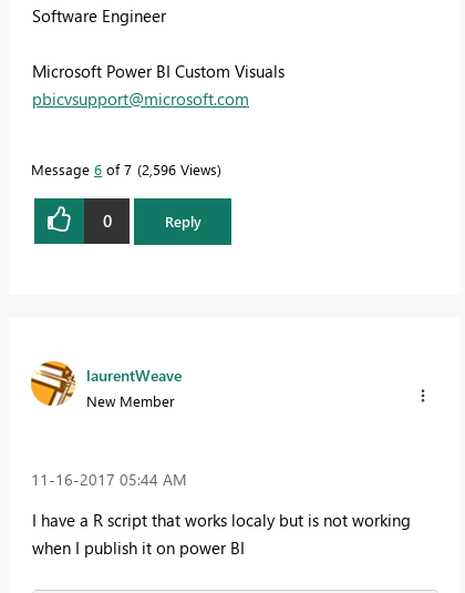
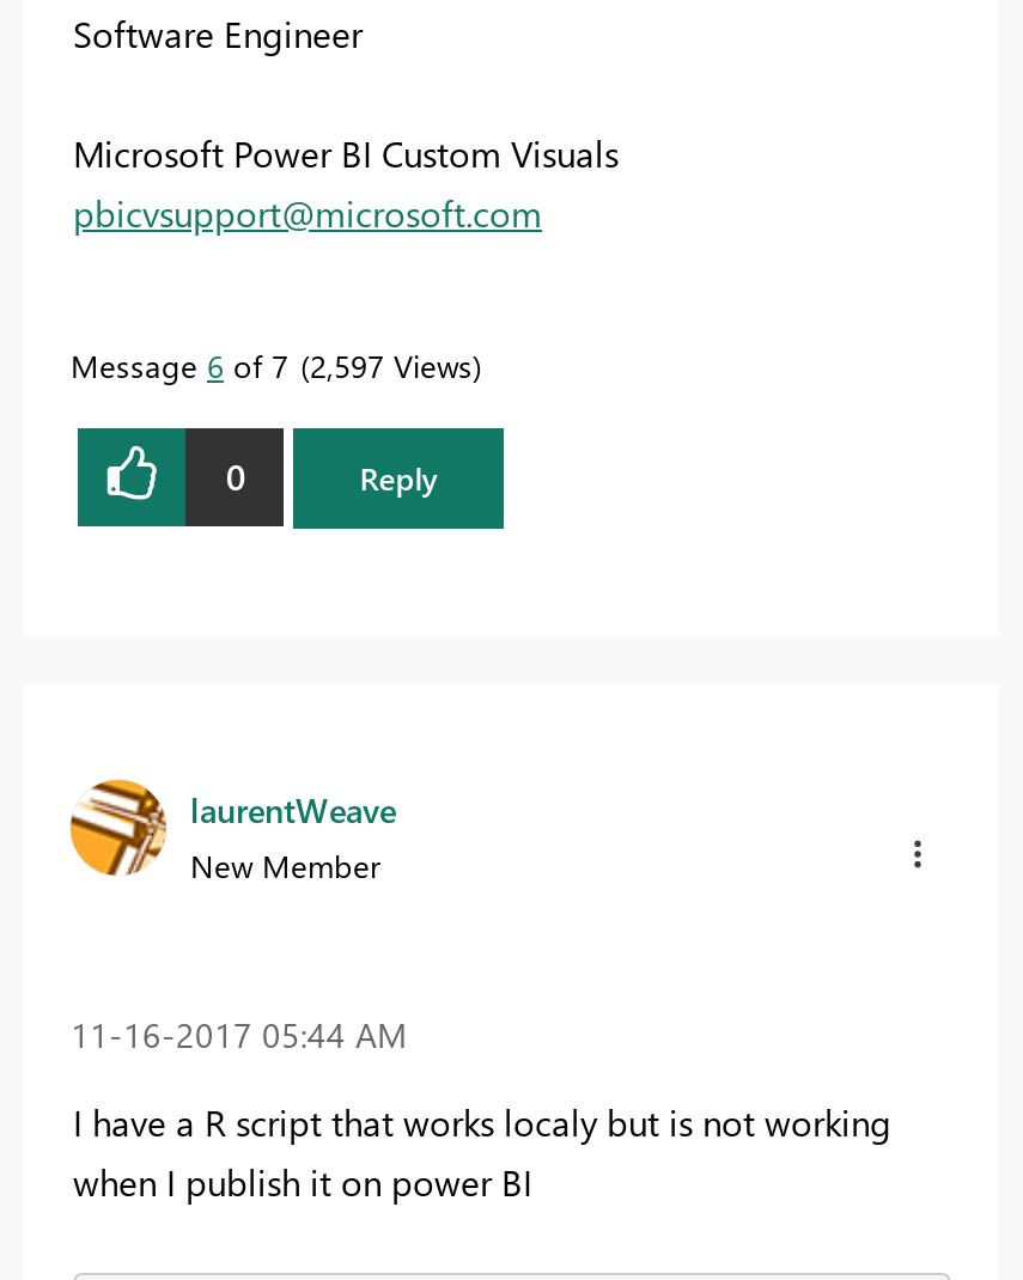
[31,159,217,178] Message 6 of 7 2,596 Views -> [71,343,473,384] Message 6 of 7 2,597 Views

